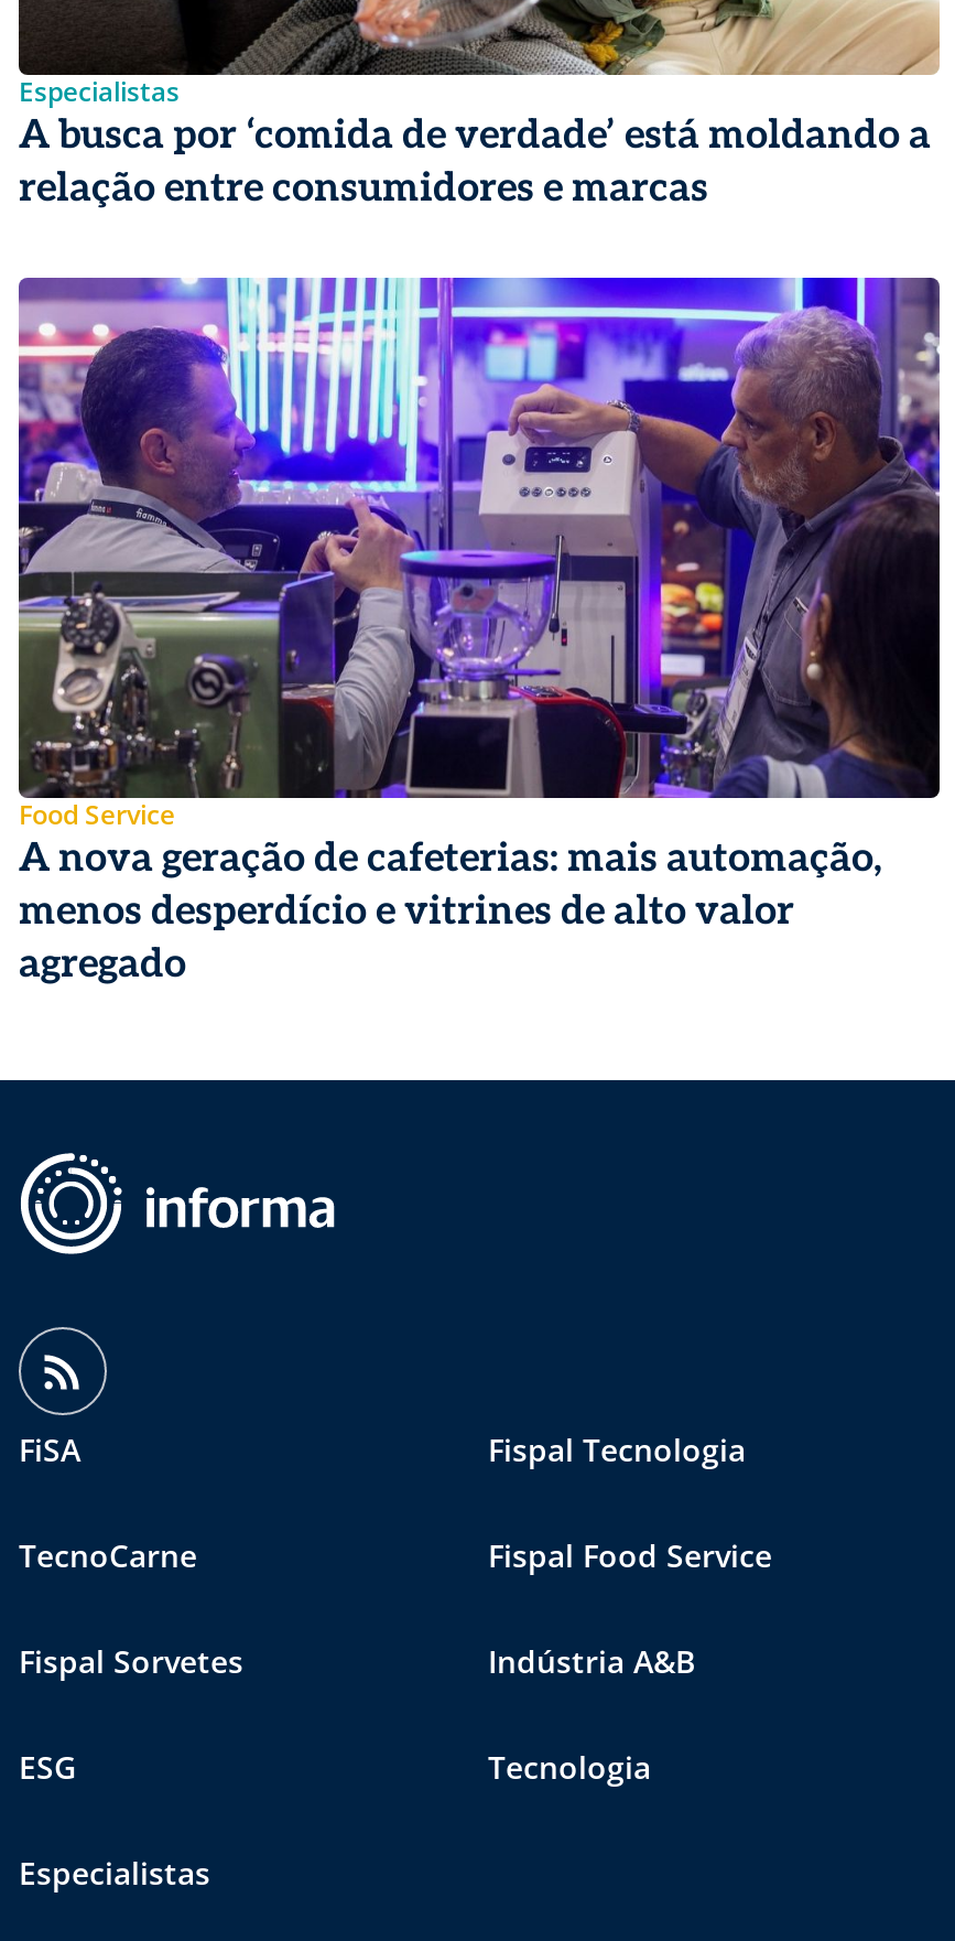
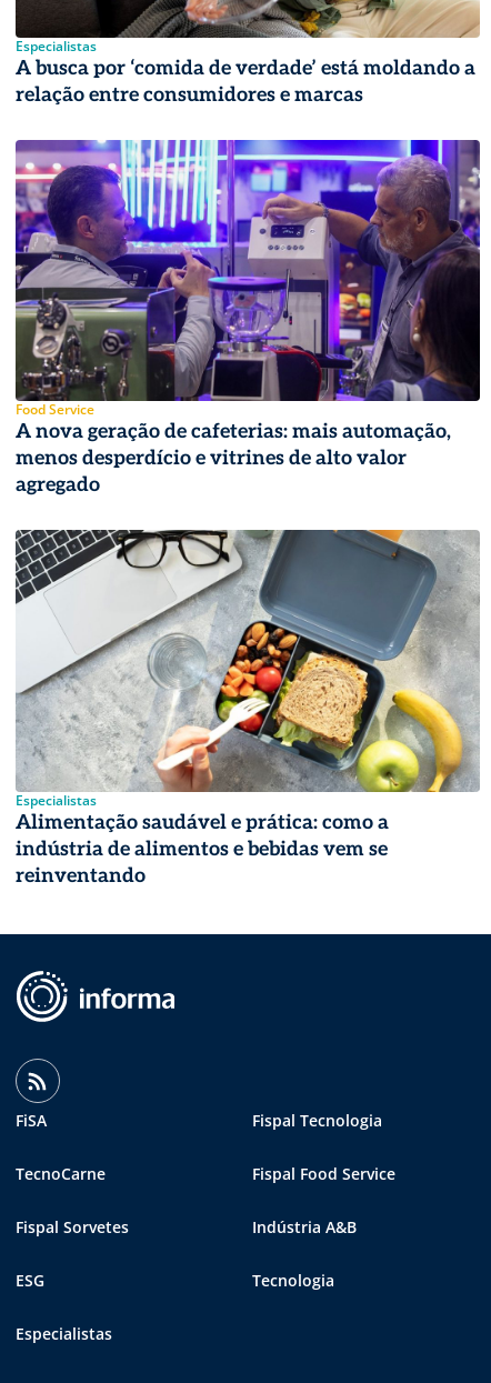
none -> [14,529,480,887] [image] | Especialistas | Alimentação saudável e prática: como a | indústria de alimentos e bebidas vem se | reinventando

